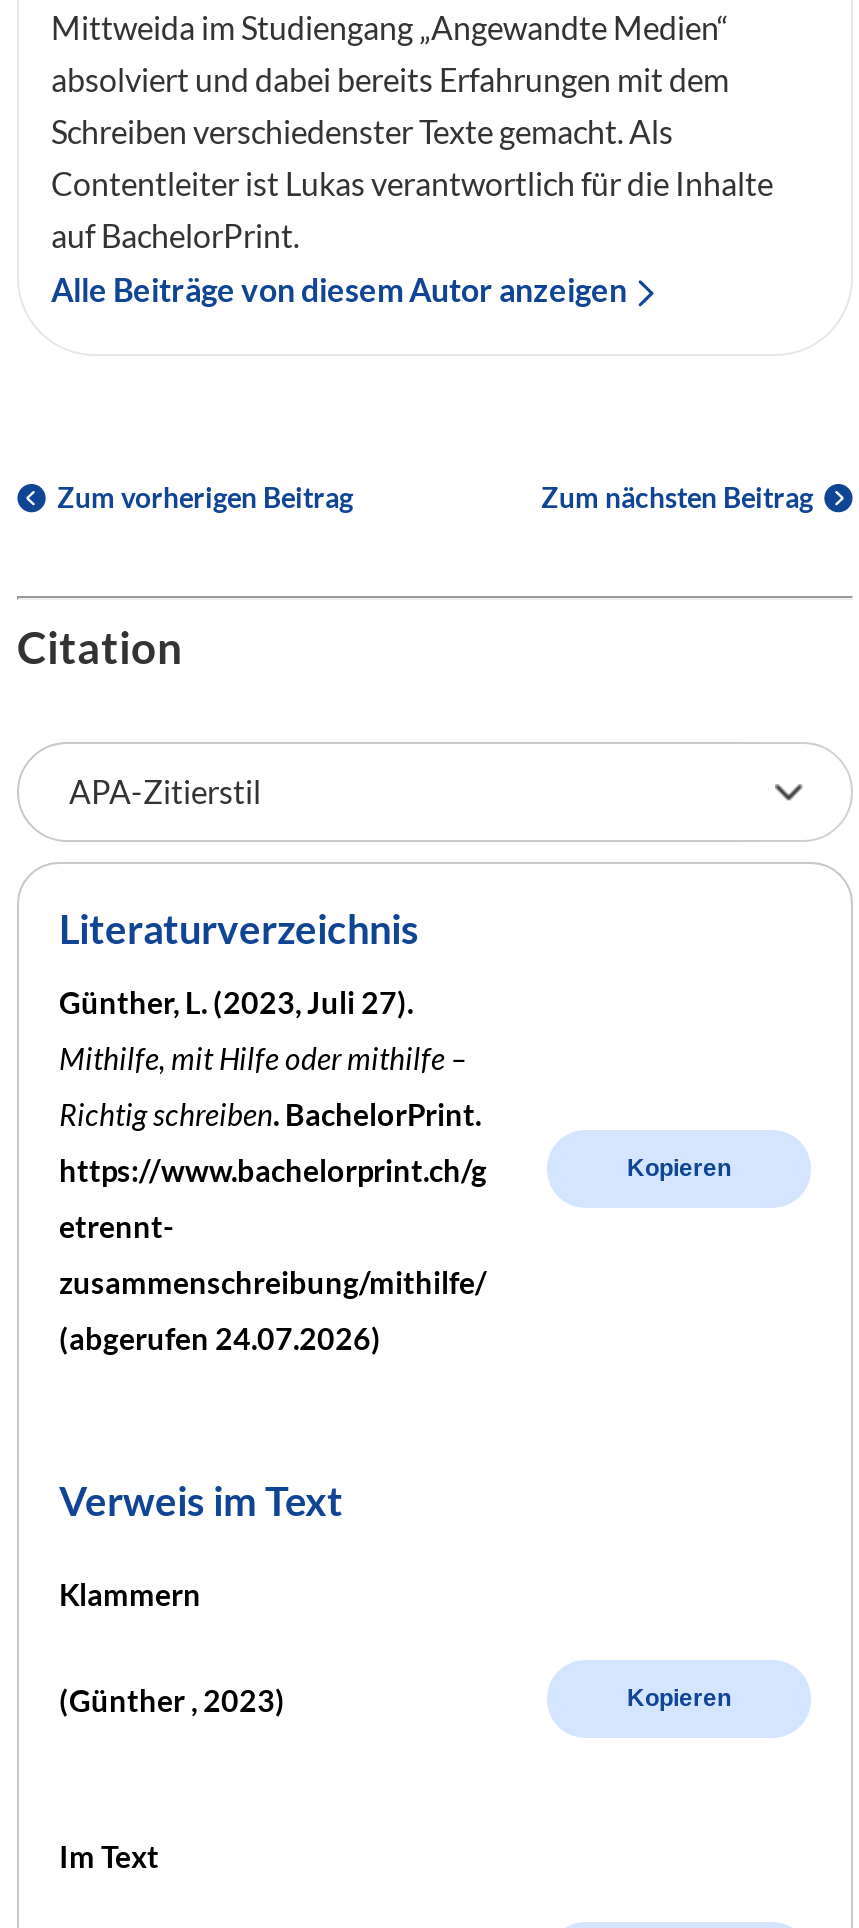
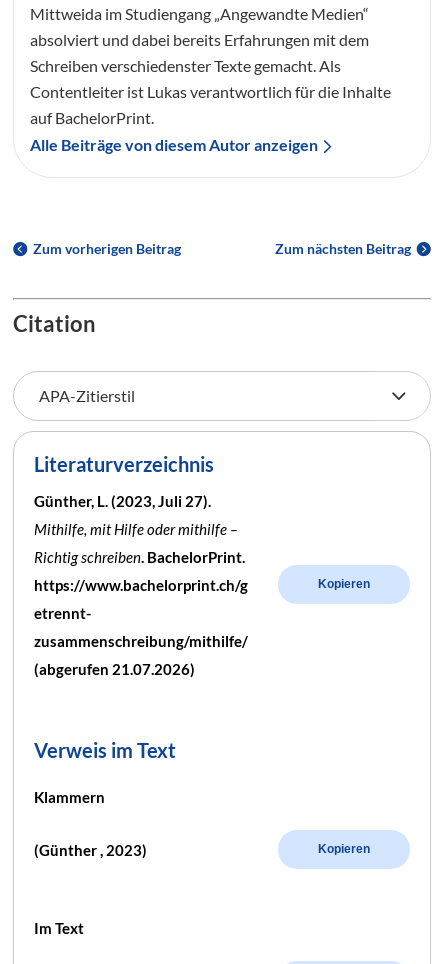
[59,1319,381,1355] (abgerufen 24.07.2026) -> [34,660,195,678] (abgerufen 21.07.2026)

